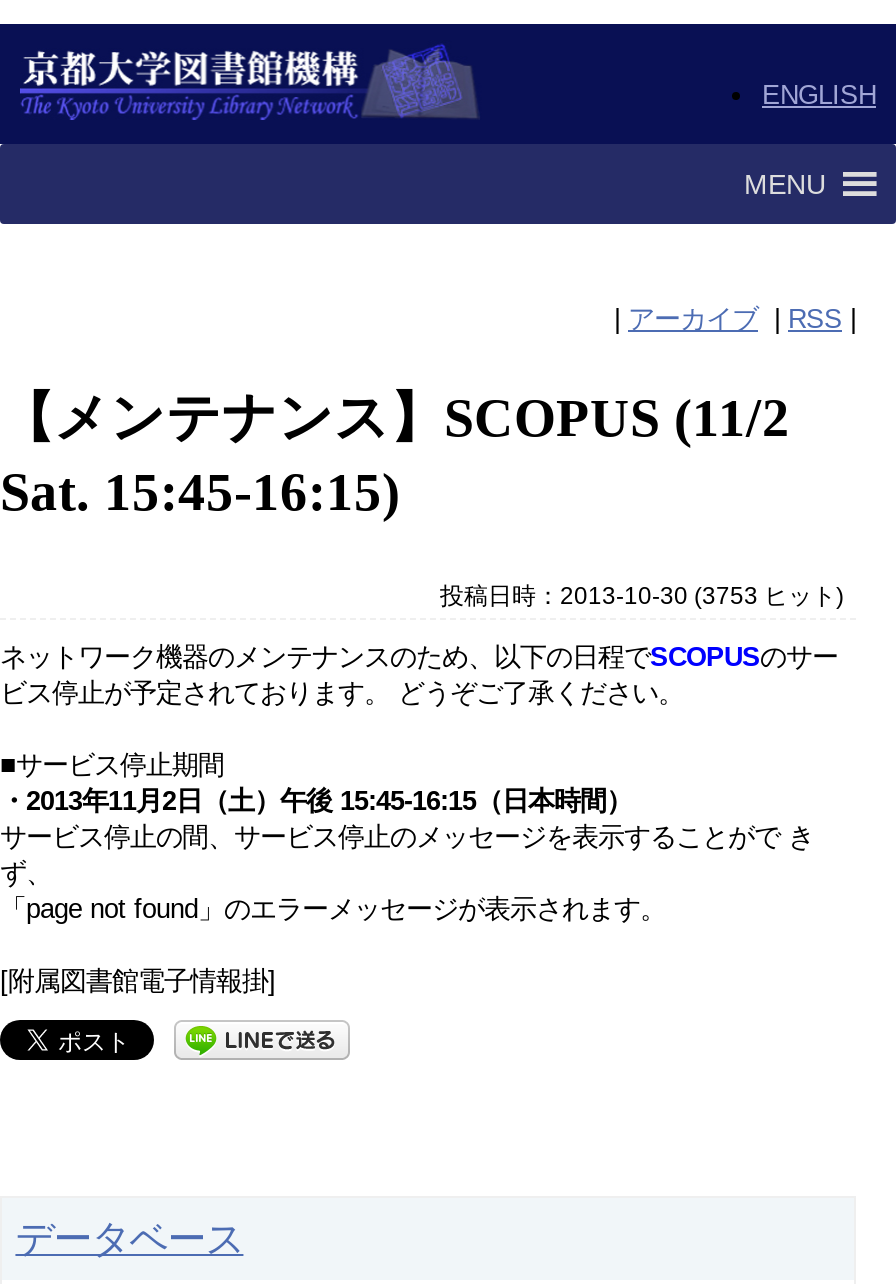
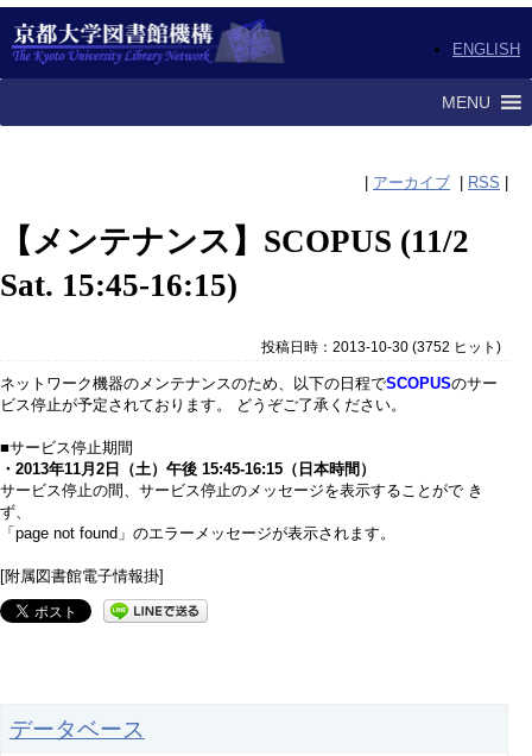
[434,582,844,610] 投稿日時：2013-10-30 (3753 ヒット) -> [258,339,501,355] 投稿日時：2013-10-30 (3752 ヒット)

